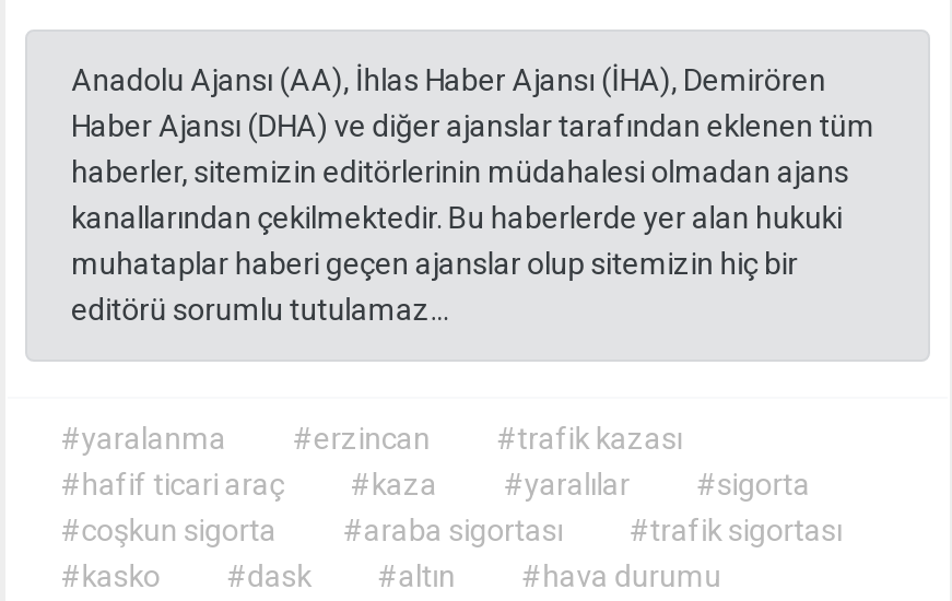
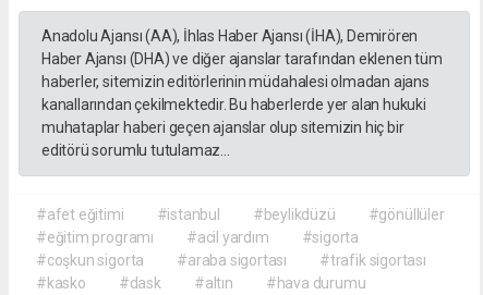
[60,421,682,502] #yaralanma | #erzincan | #trafik kazası | #hafif ticari araç | #kaza | #yaralılar -> [36,205,444,246] #afet eğitimi | #istanbul | #beylikdüzü | #gönüllüler | #eğitim programı | #acil yardım

